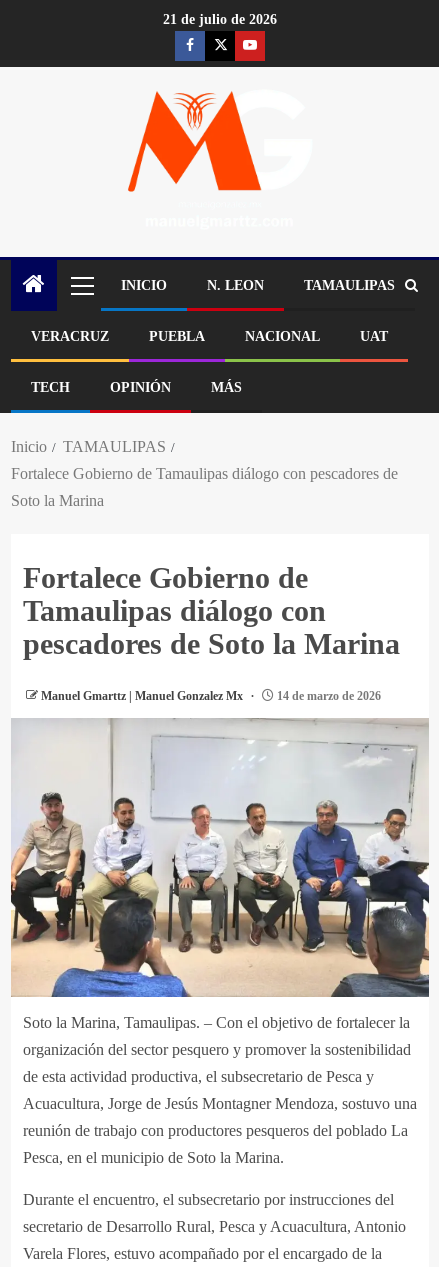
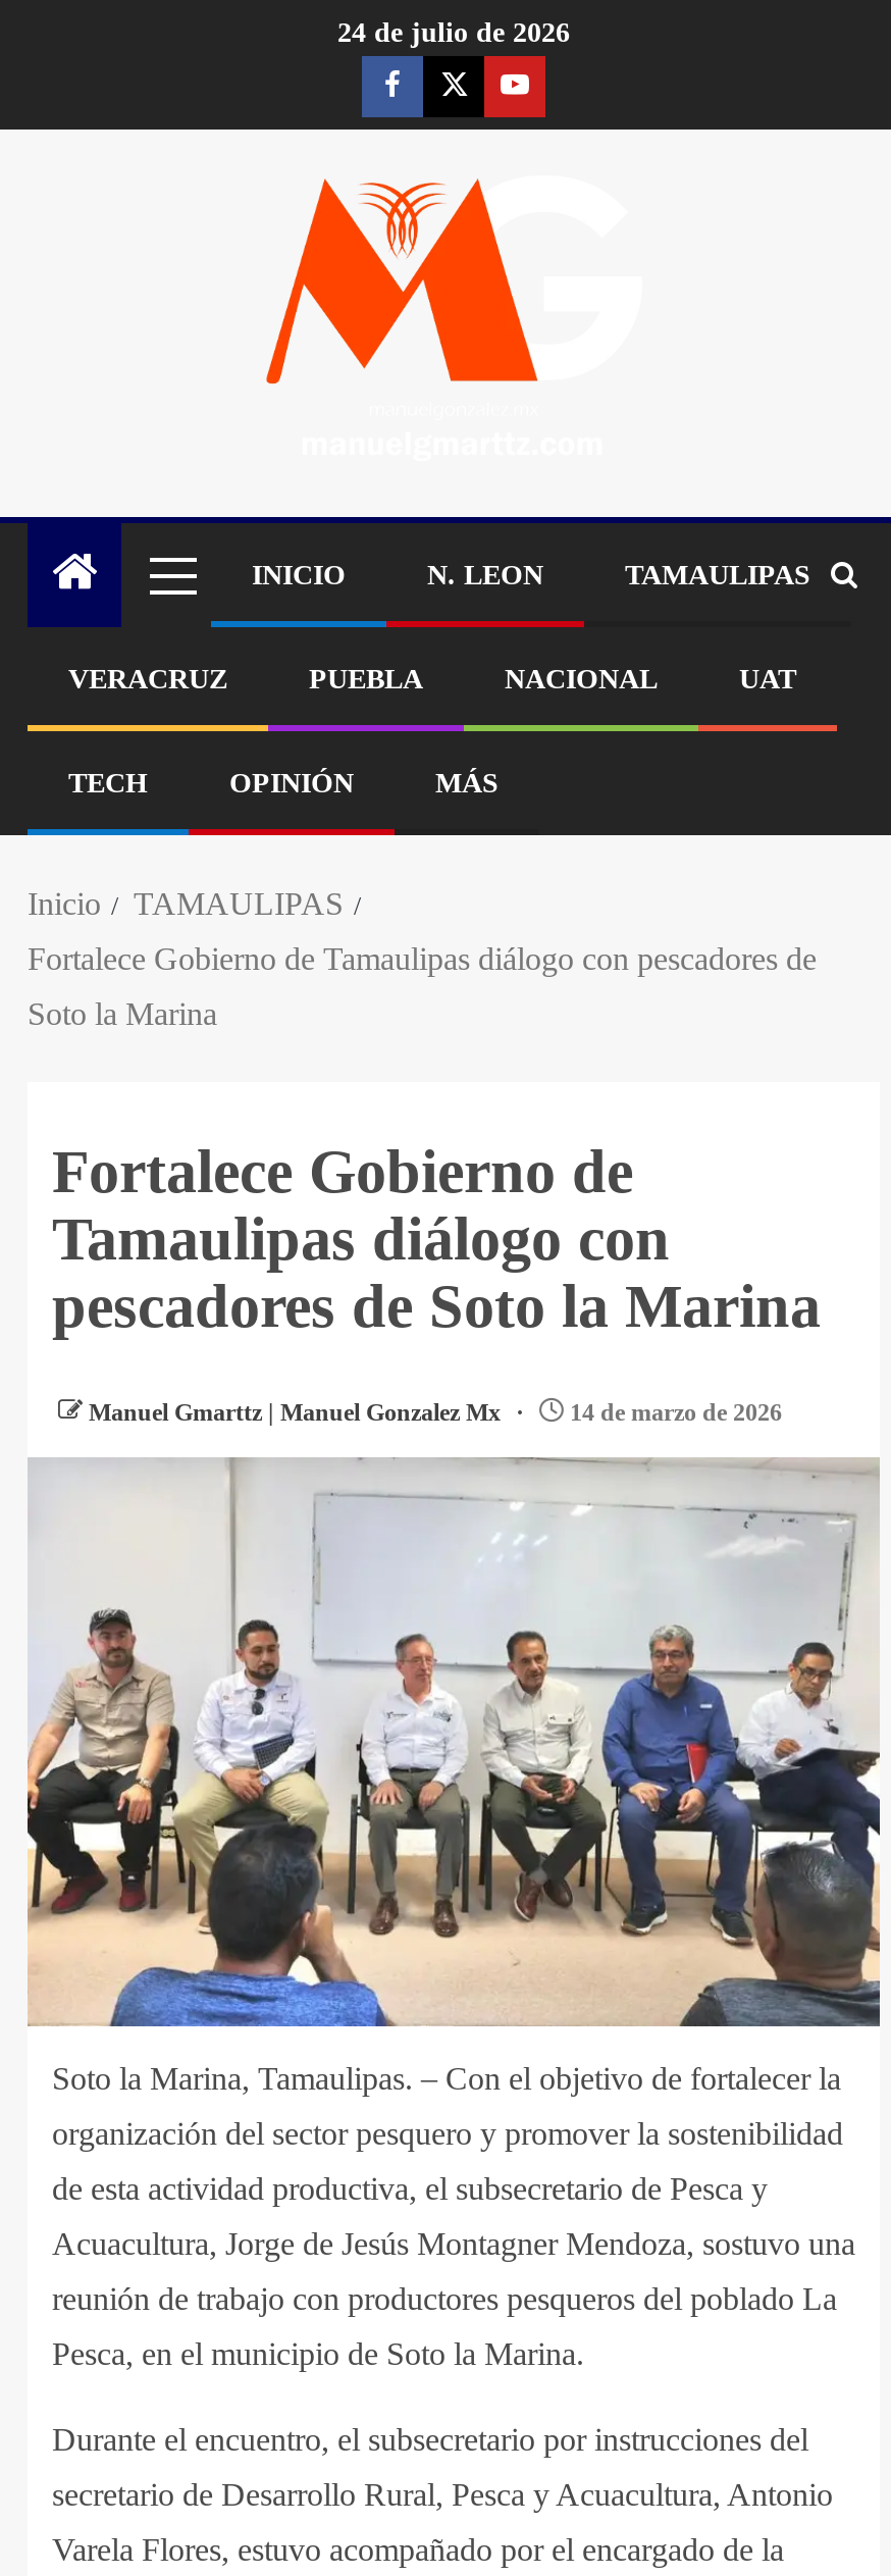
[163,12,277,27] 21 de julio de 2026 -> [337,17,570,48] 24 de julio de 2026

